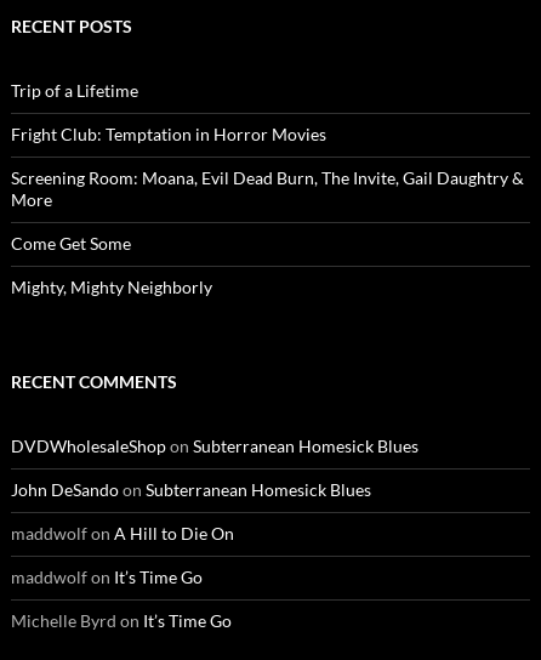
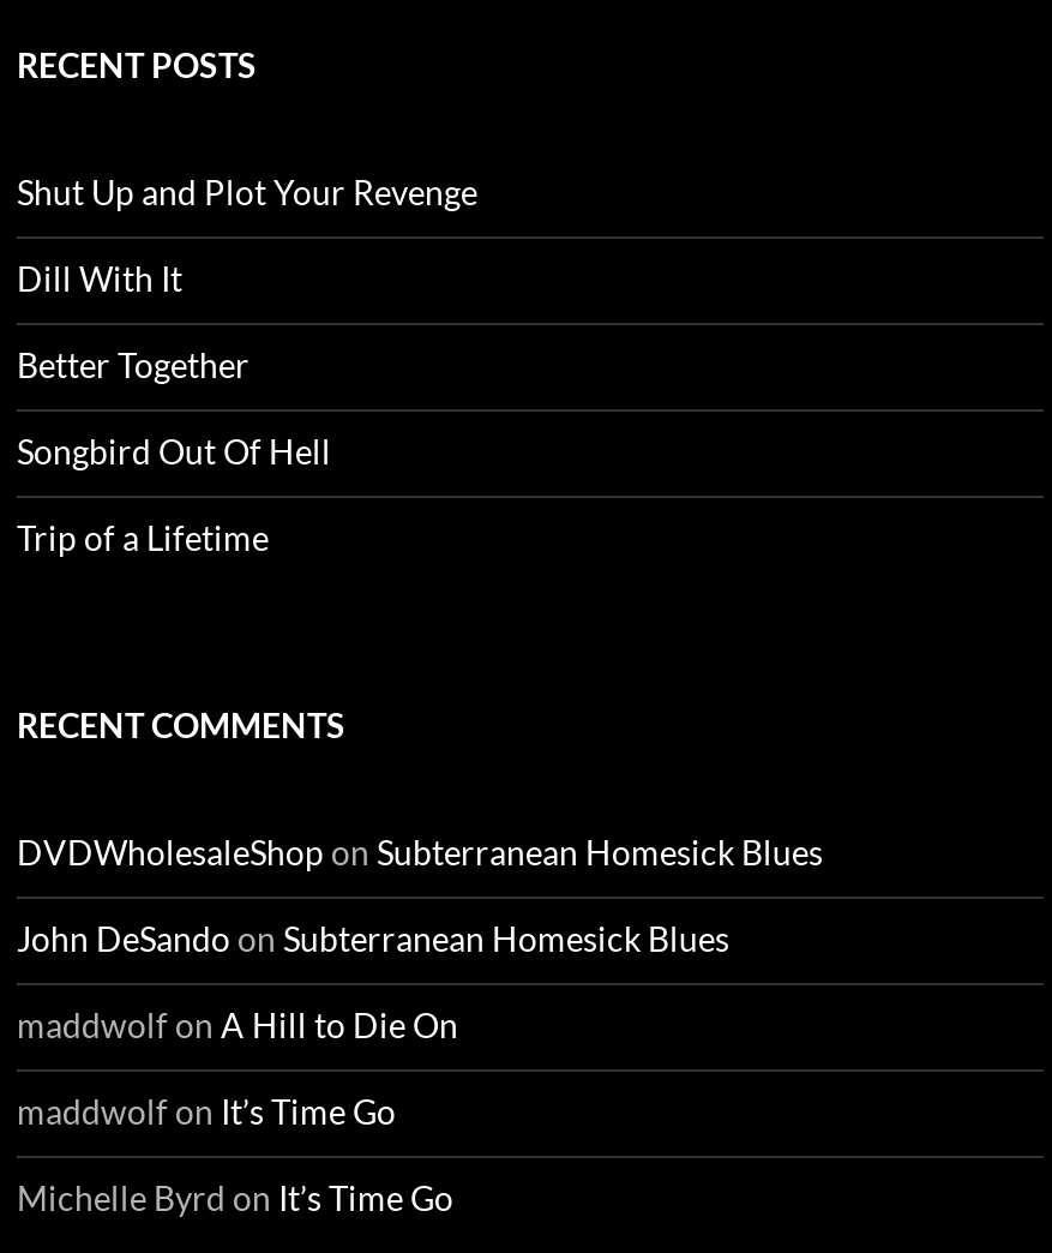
none -> [17,172,477,472] Shut Up and Plot Your Revenge | Dill With It | Better Together | Songbird Out Of Hell
moved [11,80,138,101] -> [17,517,269,558]: Trip of a Lifetime
[11,124,524,297] Fright Club: Temptation in Horror Movies | Screening Room: Moana, Evil Dead Burn, The Invite, Gail Daughtry & | More | Come Get Some | Mighty, Mighty Neighborly -> none

